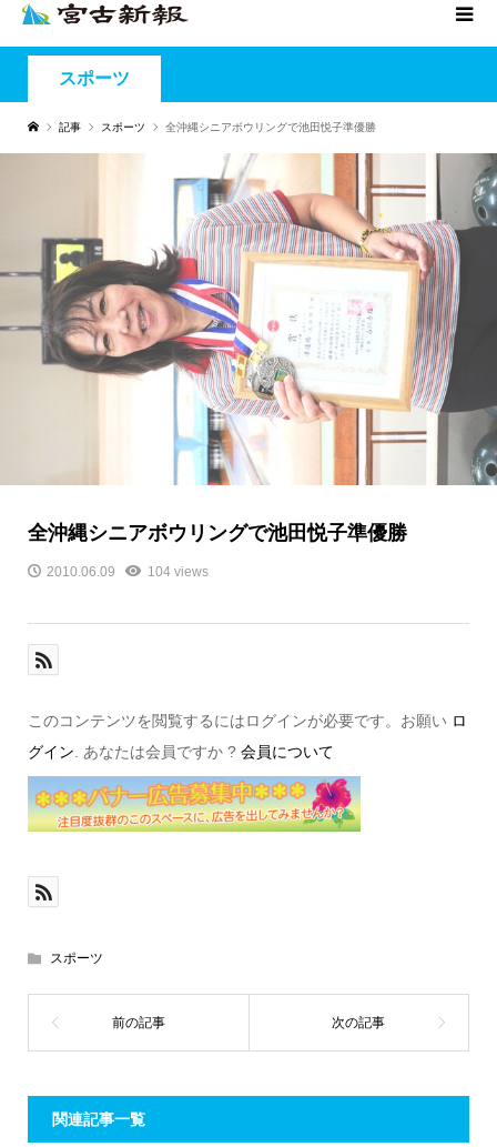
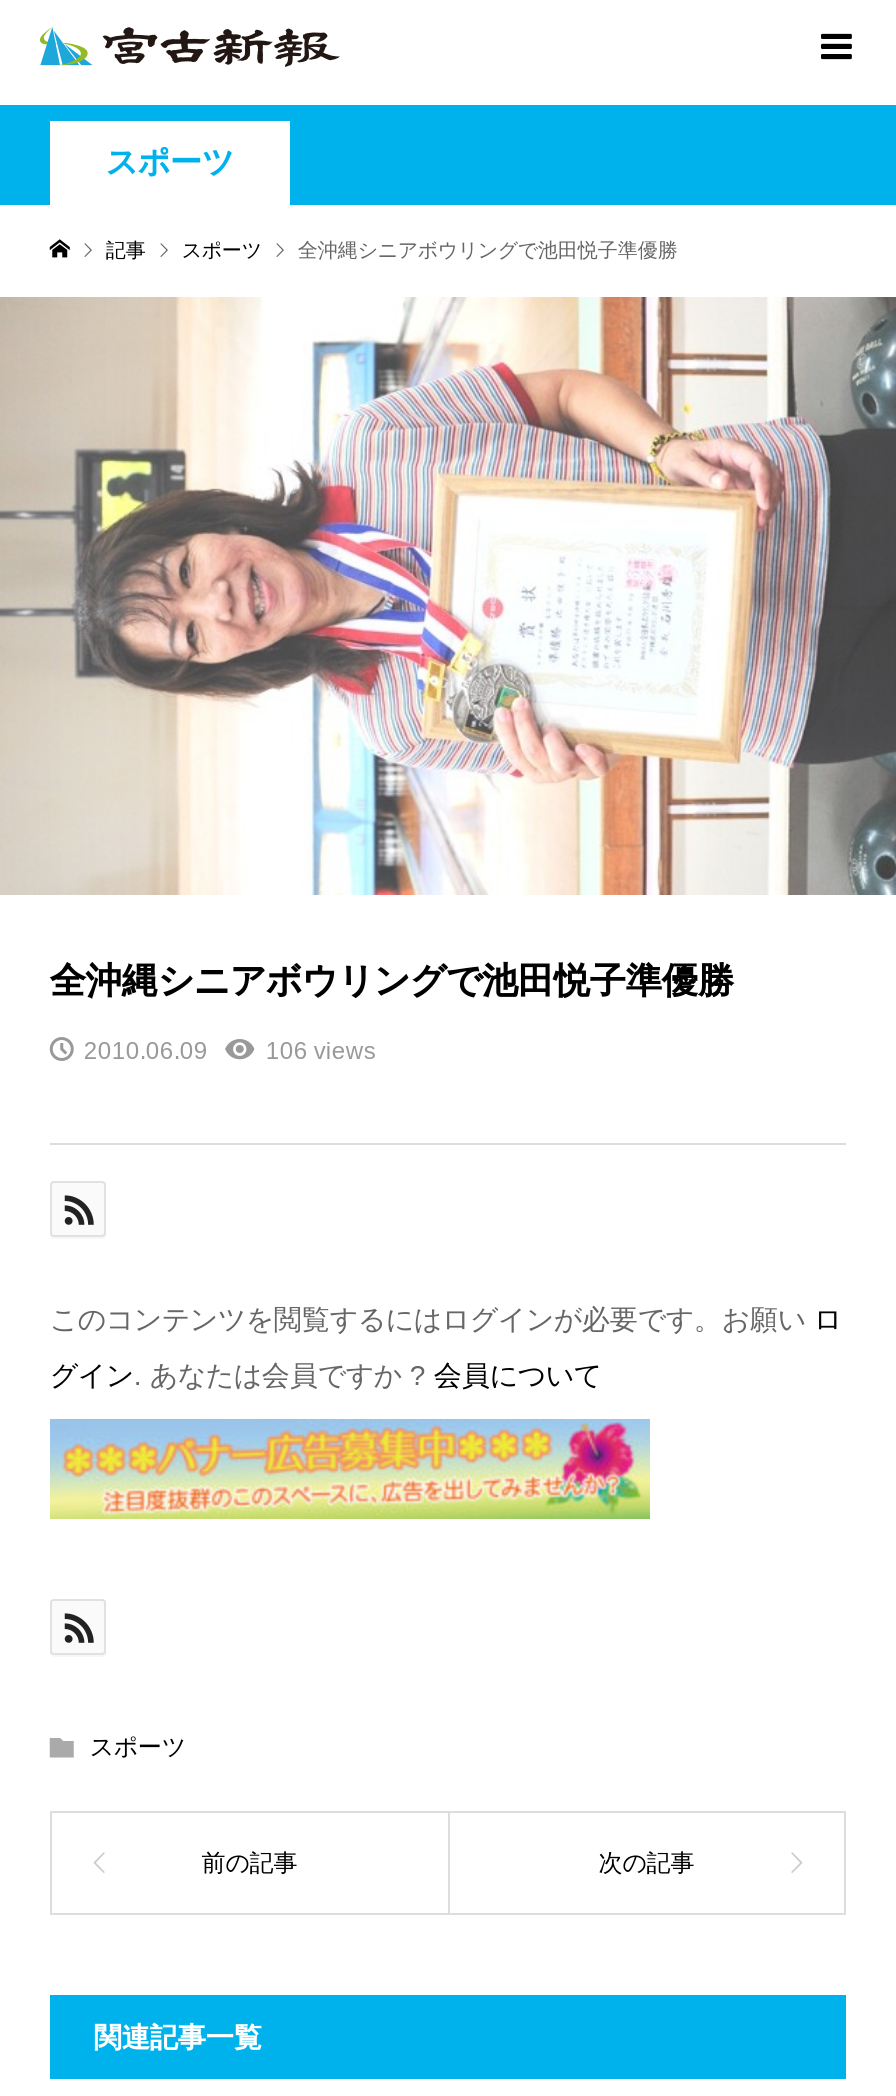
[147,564,208,579] 104 views -> [266,1037,376,1065] 106 views

